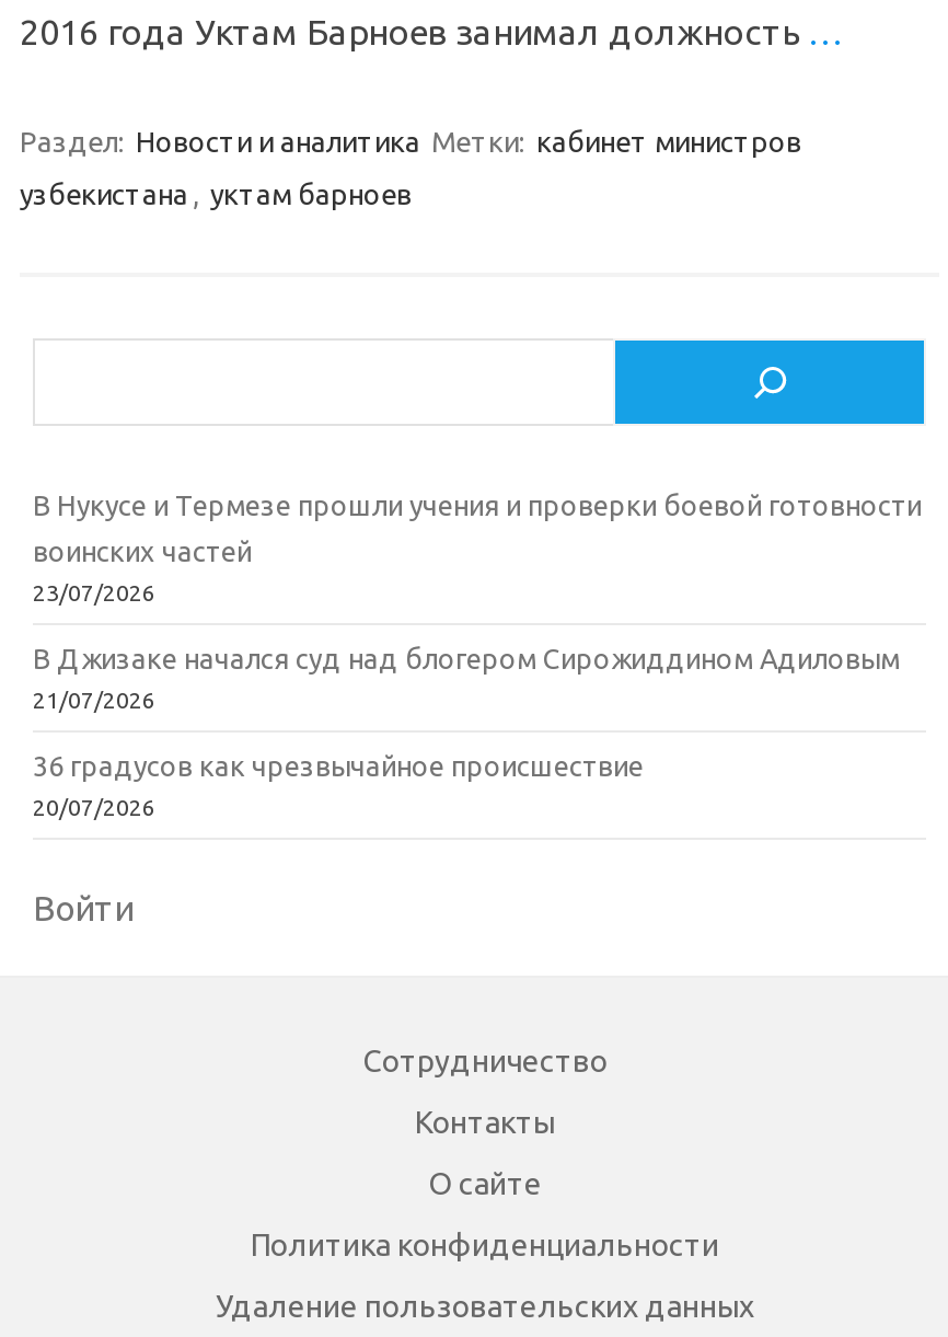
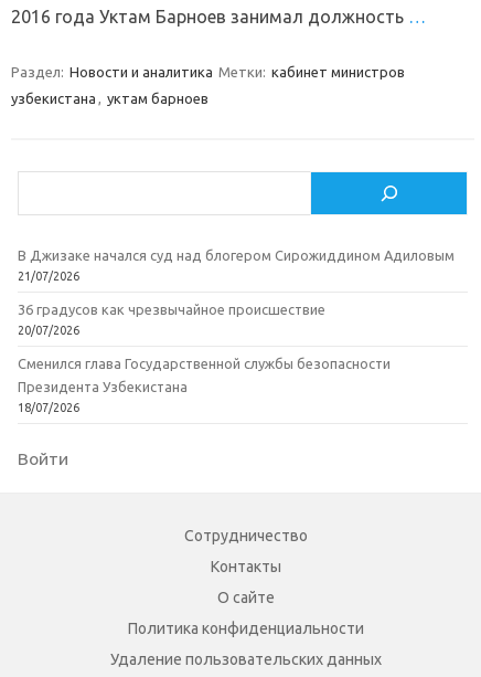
[33,489,922,606] В Нукусе и Термезе прошли учения и проверки боевой готовности | воинских частей | 23/07/2026 -> none
moved [33,643,900,820] -> [18,247,455,337]: В Джизаке начался суд над блогером Сирожиддином Адиловым | 21/07/2026 | 36 градусов как чрезвычайное происшествие | 20/07/2026
none -> [18,356,391,414] Сменился глава Государственной службы безопасности | Президента Узбекистана | 18/07/2026

